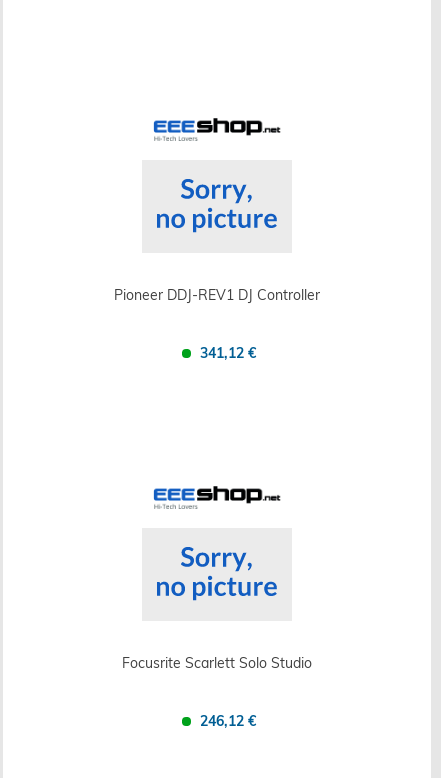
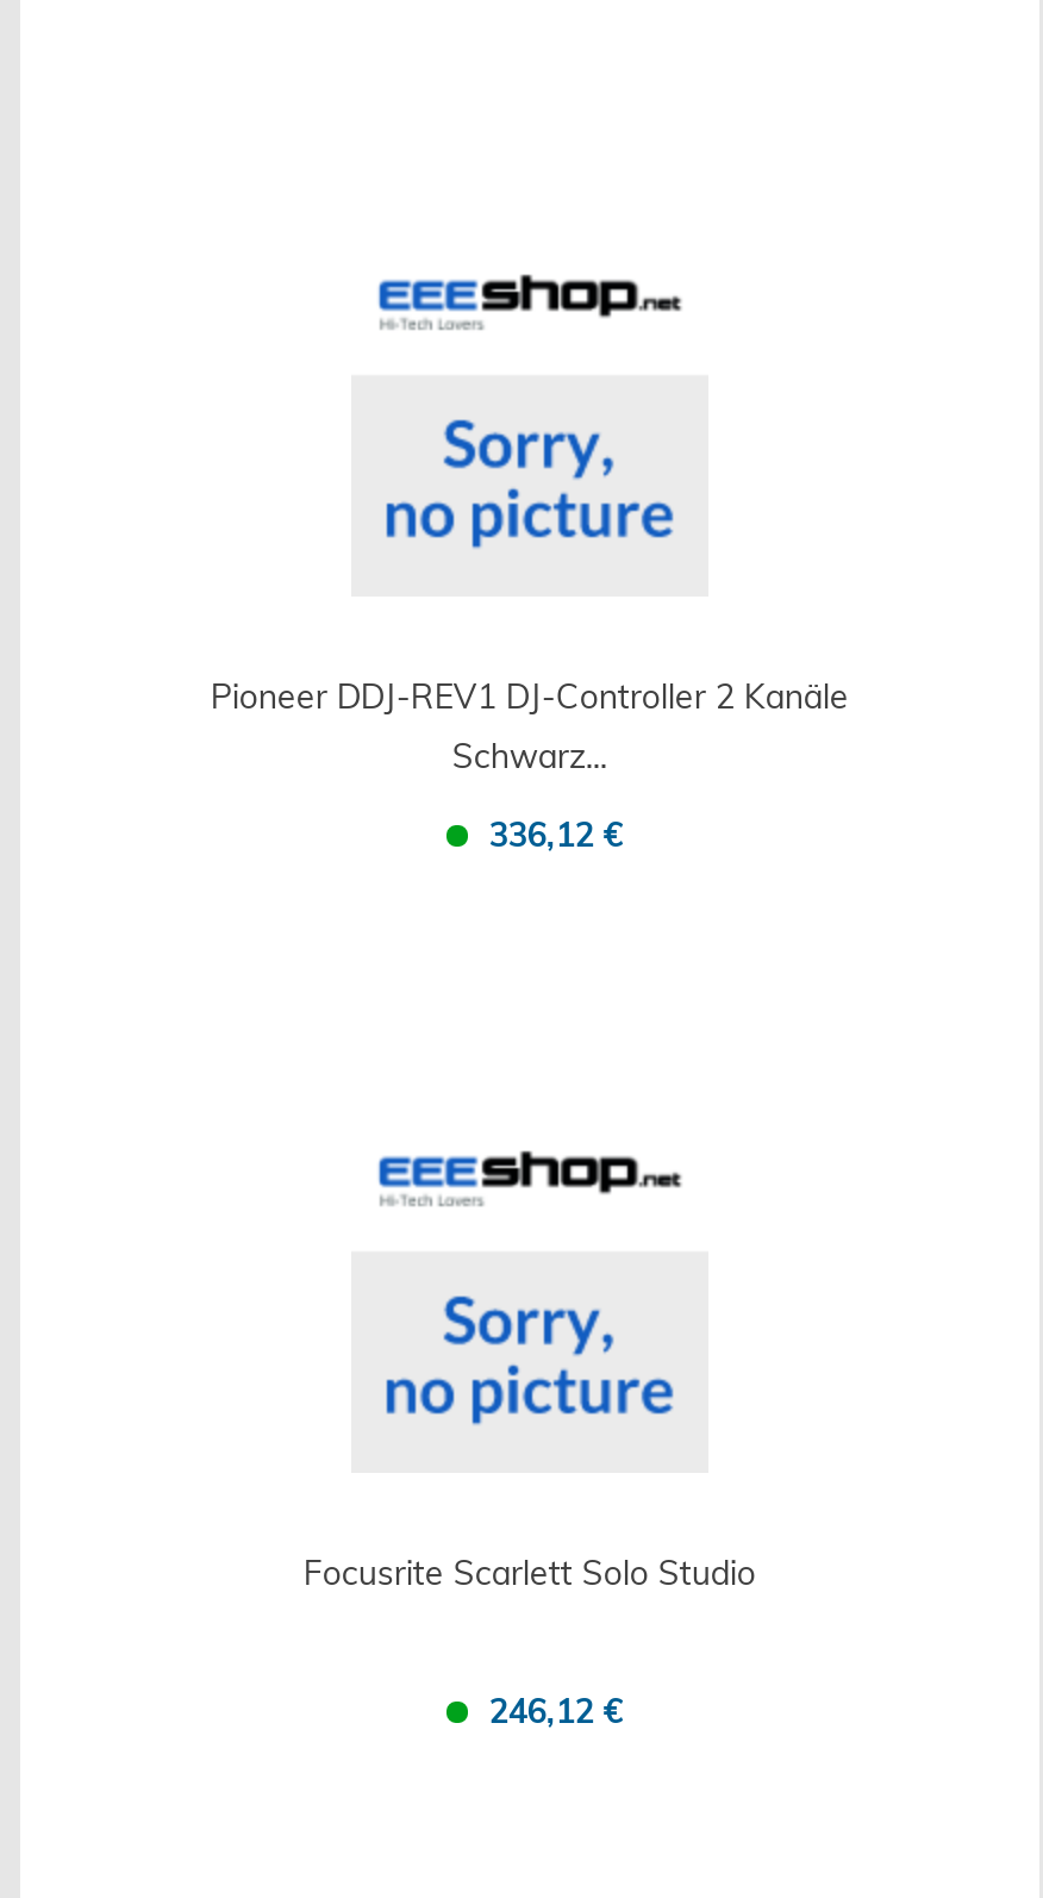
[114,286,320,304] Pioneer DDJ-REV1 DJ Controller -> [211,675,849,777] Pioneer DDJ-REV1 DJ-Controller 2 Kanäle | Schwarz...
[200,344,256,362] 341,12 € -> [489,813,622,856] 336,12 €

